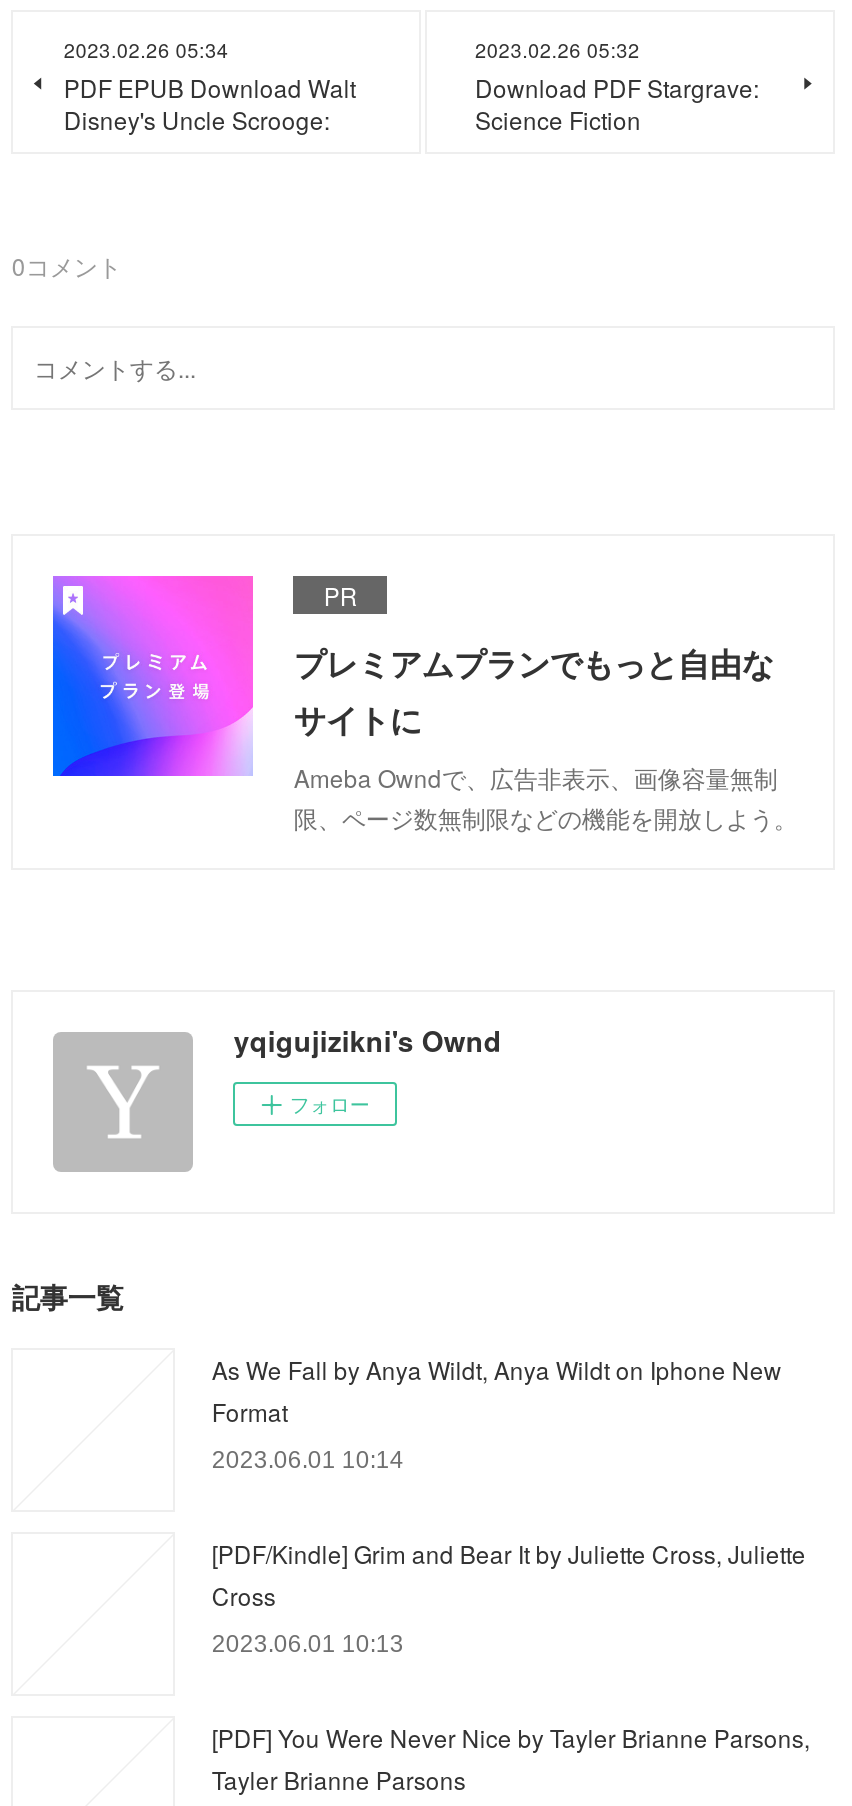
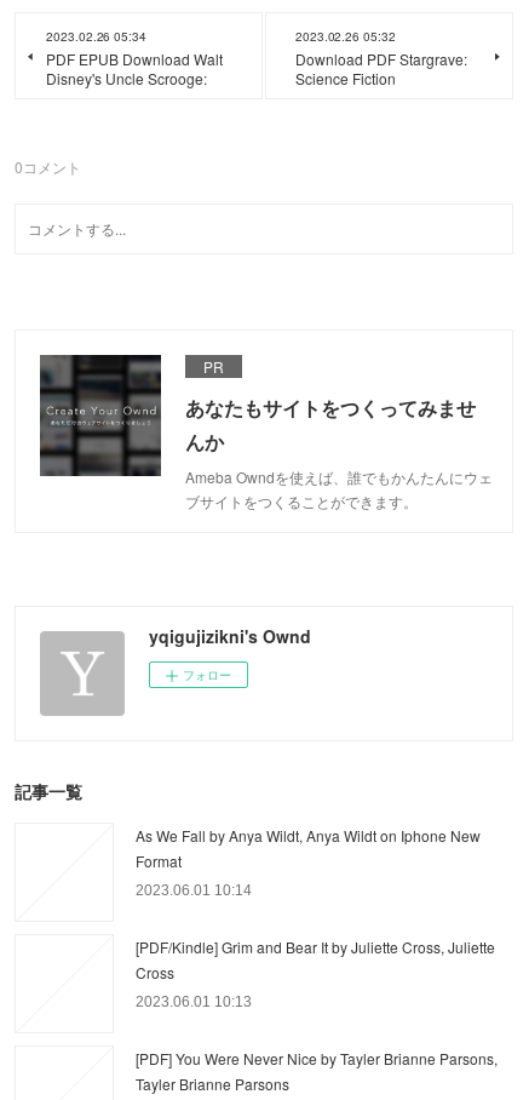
[51,574,798,834] [image] | プレミアムプランでもっと自由な | サイトに | Ameba Owndで、広告非表示、画像容量無制 | 限、ページ数無制限などの機能を開放しよう。 -> [39,354,493,511] [image] | あなたもサイトをつくってみませ | んか | Ameba Owndを使えば、誰でもかんたんにウェ | ブサイトをつくることができます。

